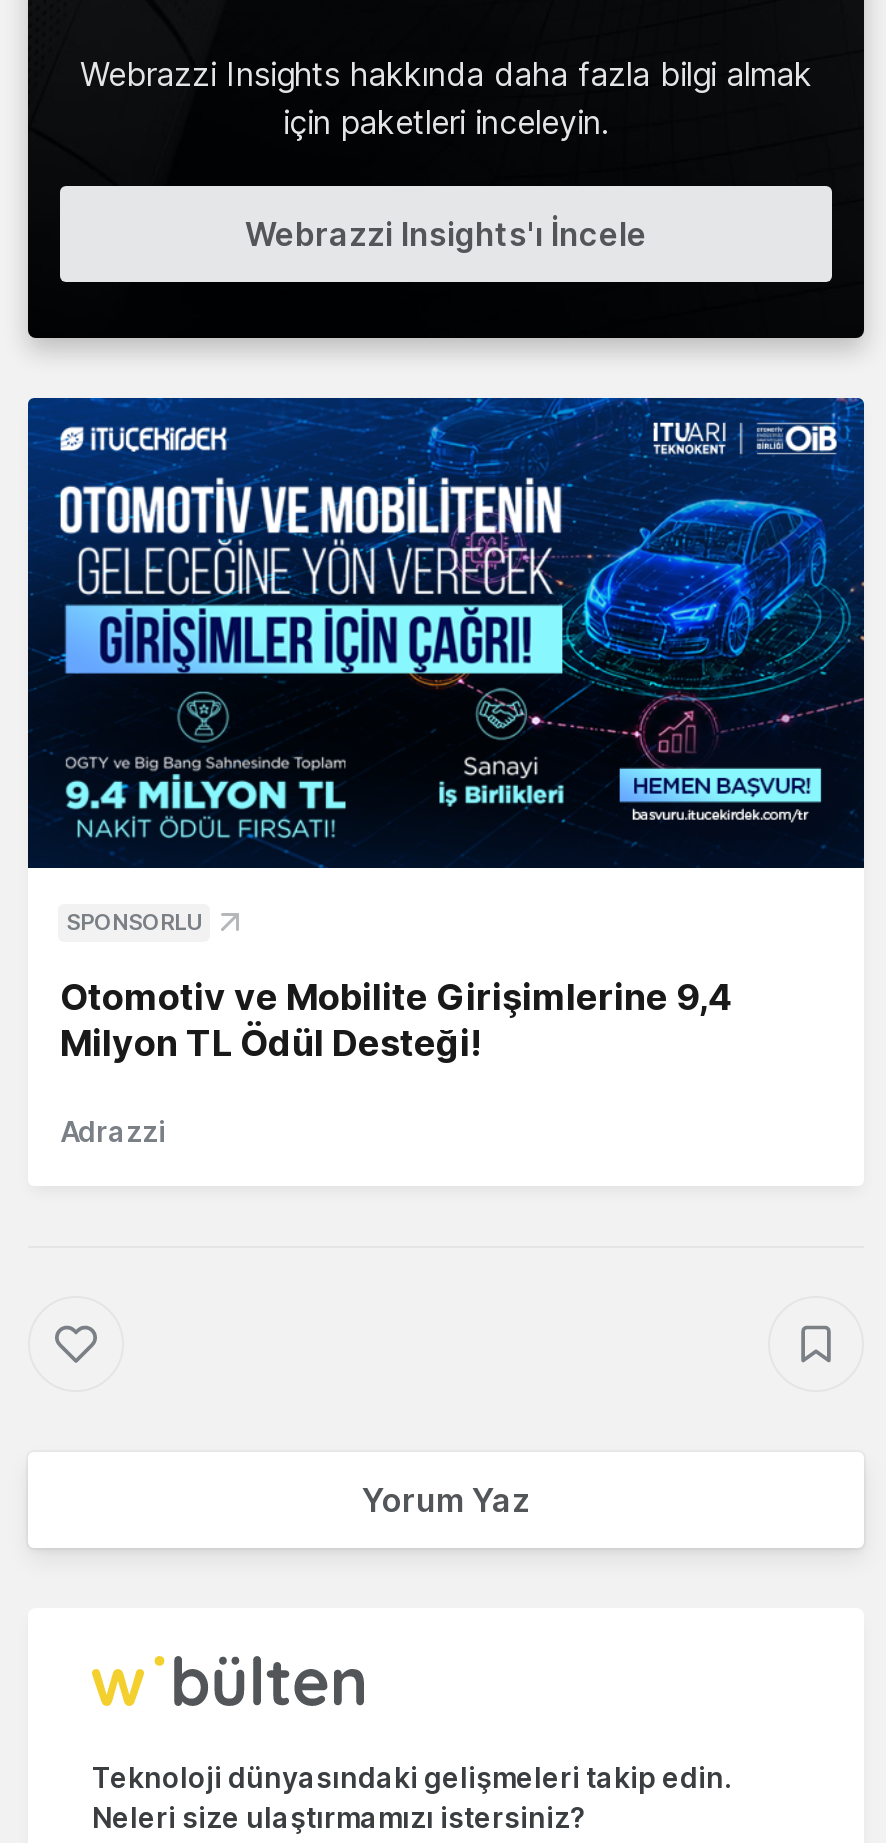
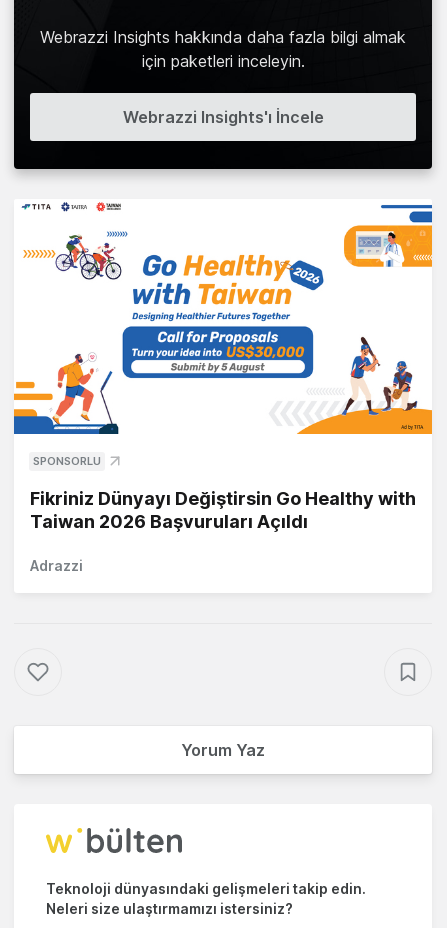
[26,396,866,870] [image] -> [13,199,433,435] [image]
[60,976,732,1064] Otomotiv ve Mobilite Girişimlerine 9,4 | Milyon TL Ödül Desteği! -> [30,488,416,532] Fikriniz Dünyayı Değiştirsin Go Healthy with | Taiwan 2026 Başvuruları Açıldı

